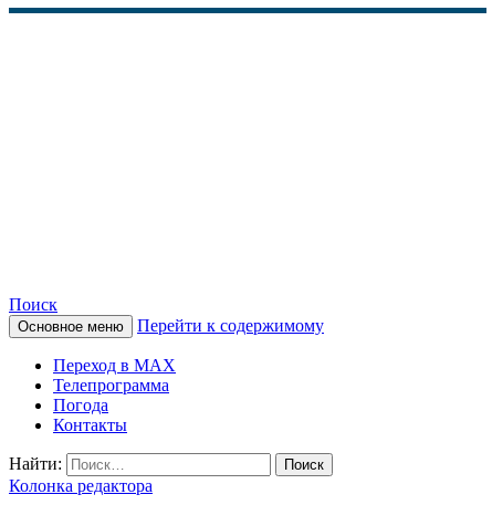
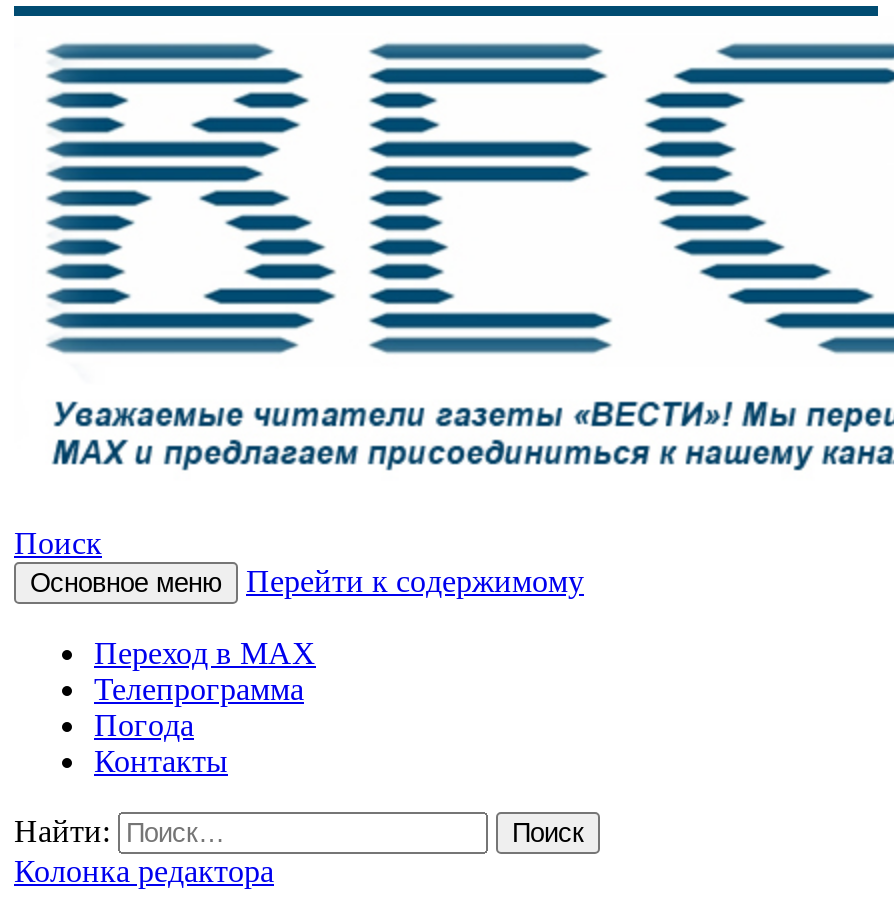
none -> [46,42,336,354] [image]
none -> [50,400,888,472] [image]
none -> [368,42,612,354] [image]
none -> [644,42,888,354] [image]

